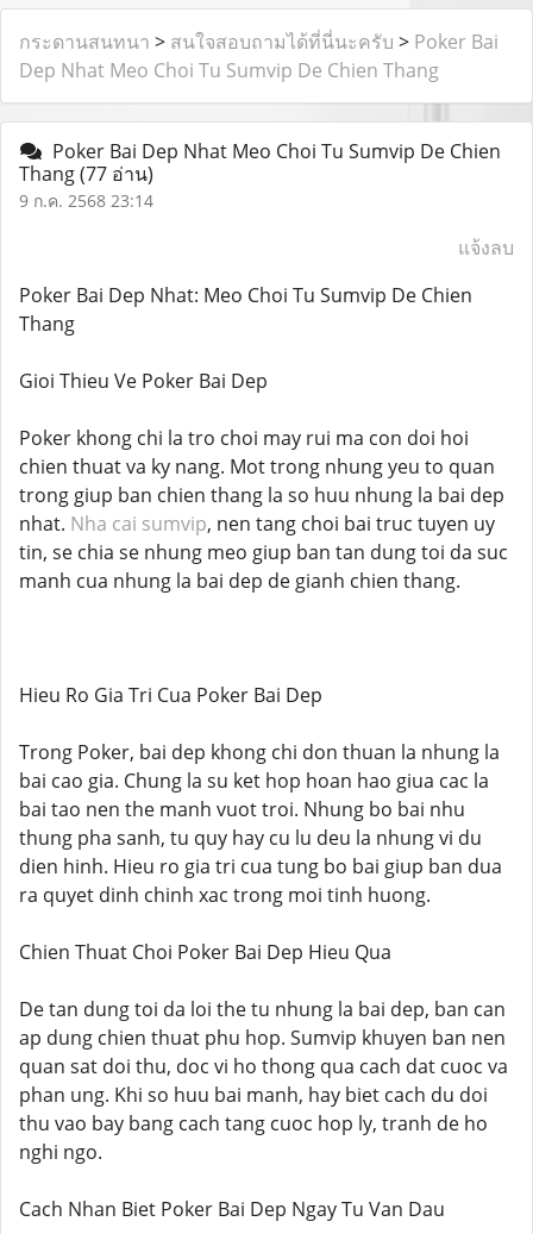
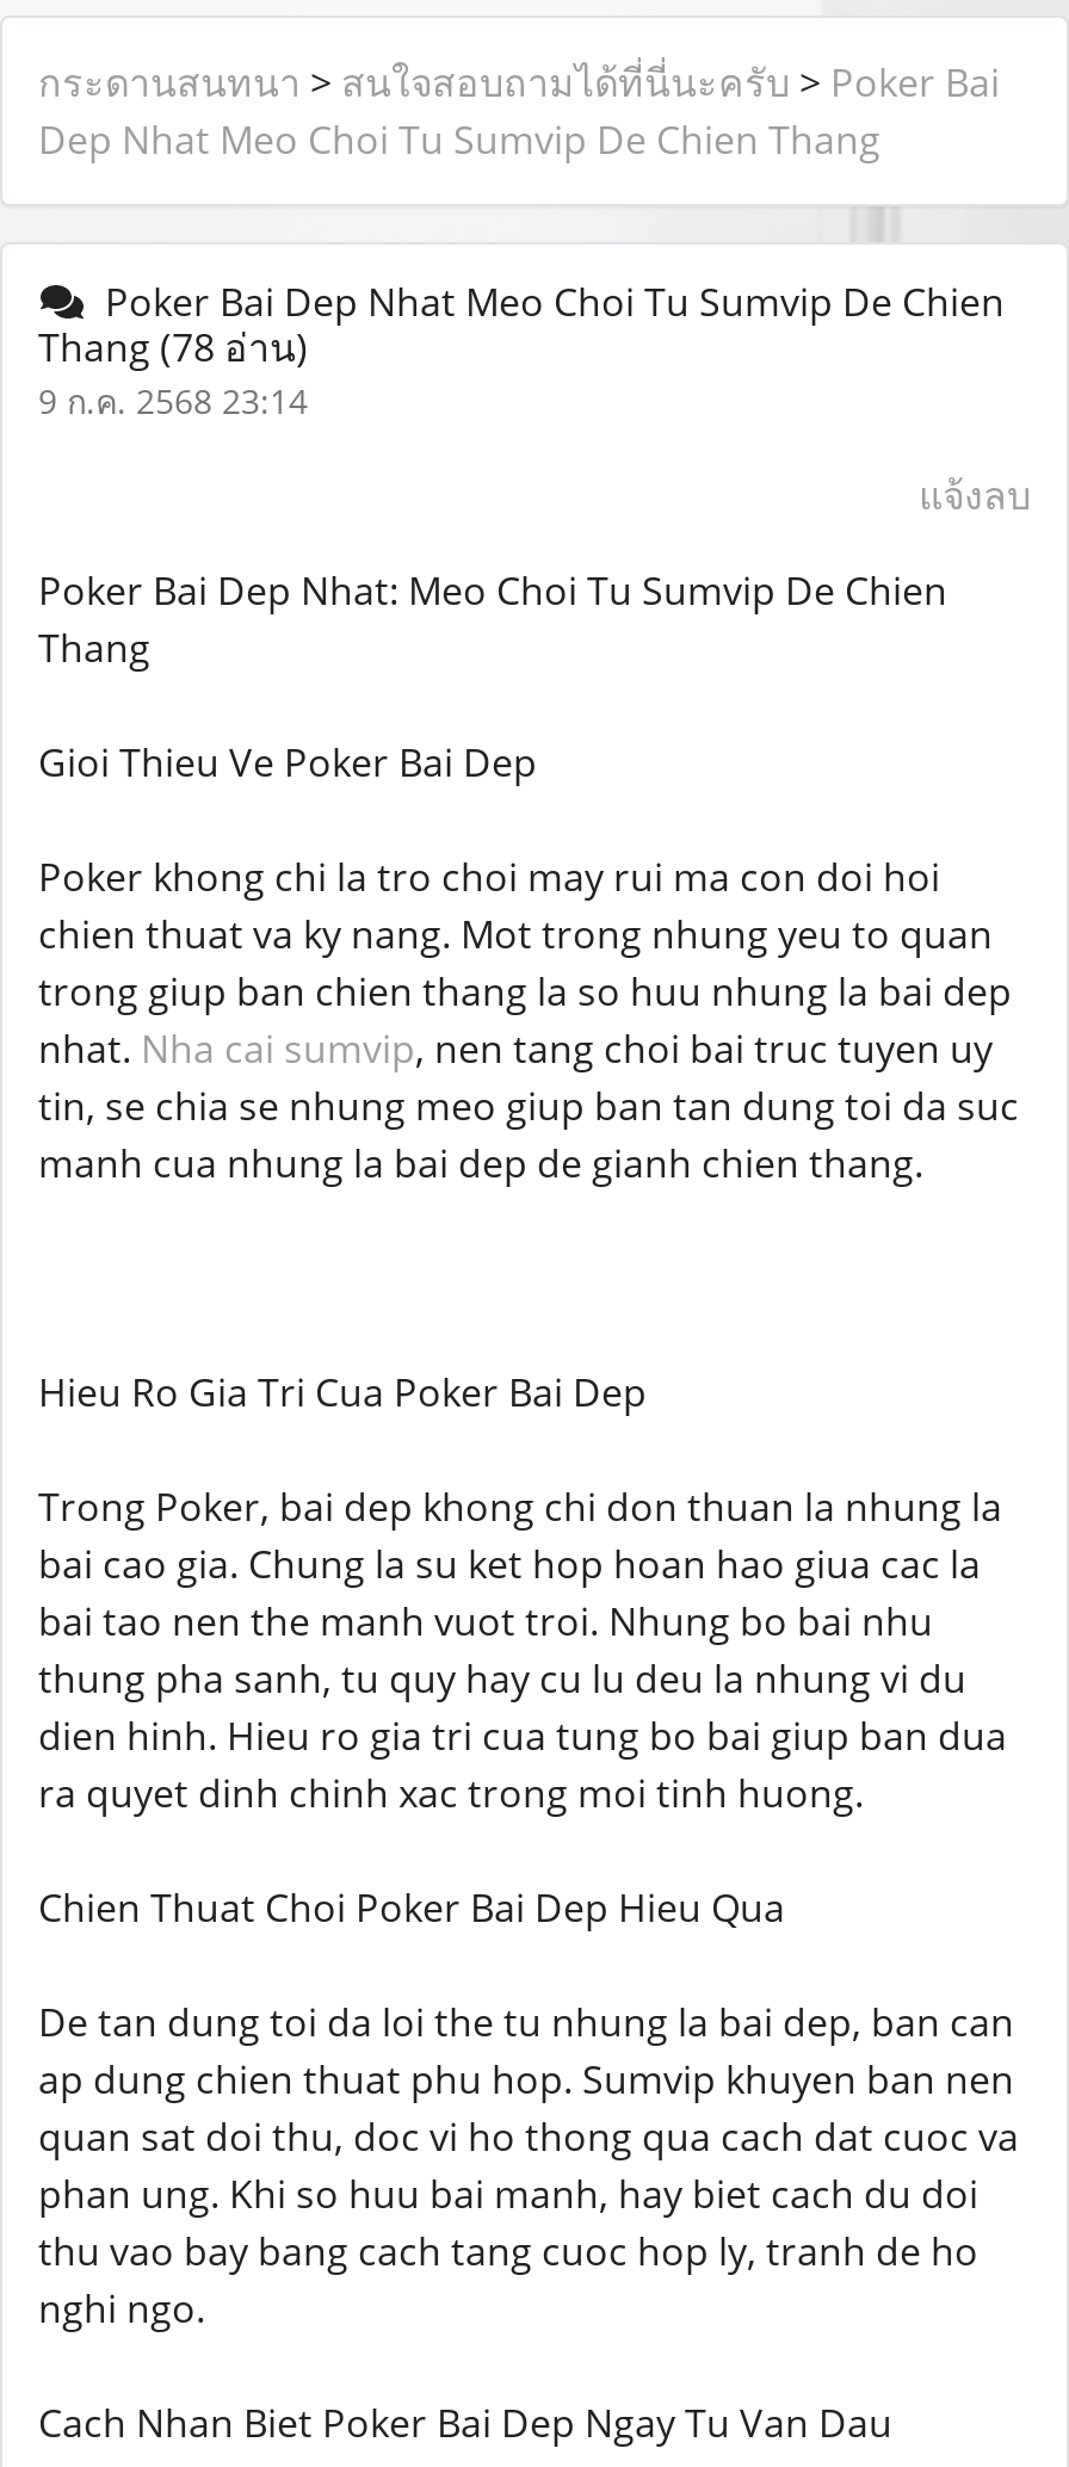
[19,161,153,187] Thang (77 อ่าน) -> [38,321,308,374] Thang (78 อ่าน)

